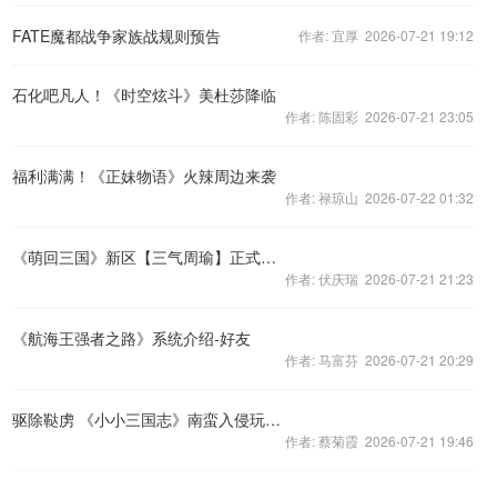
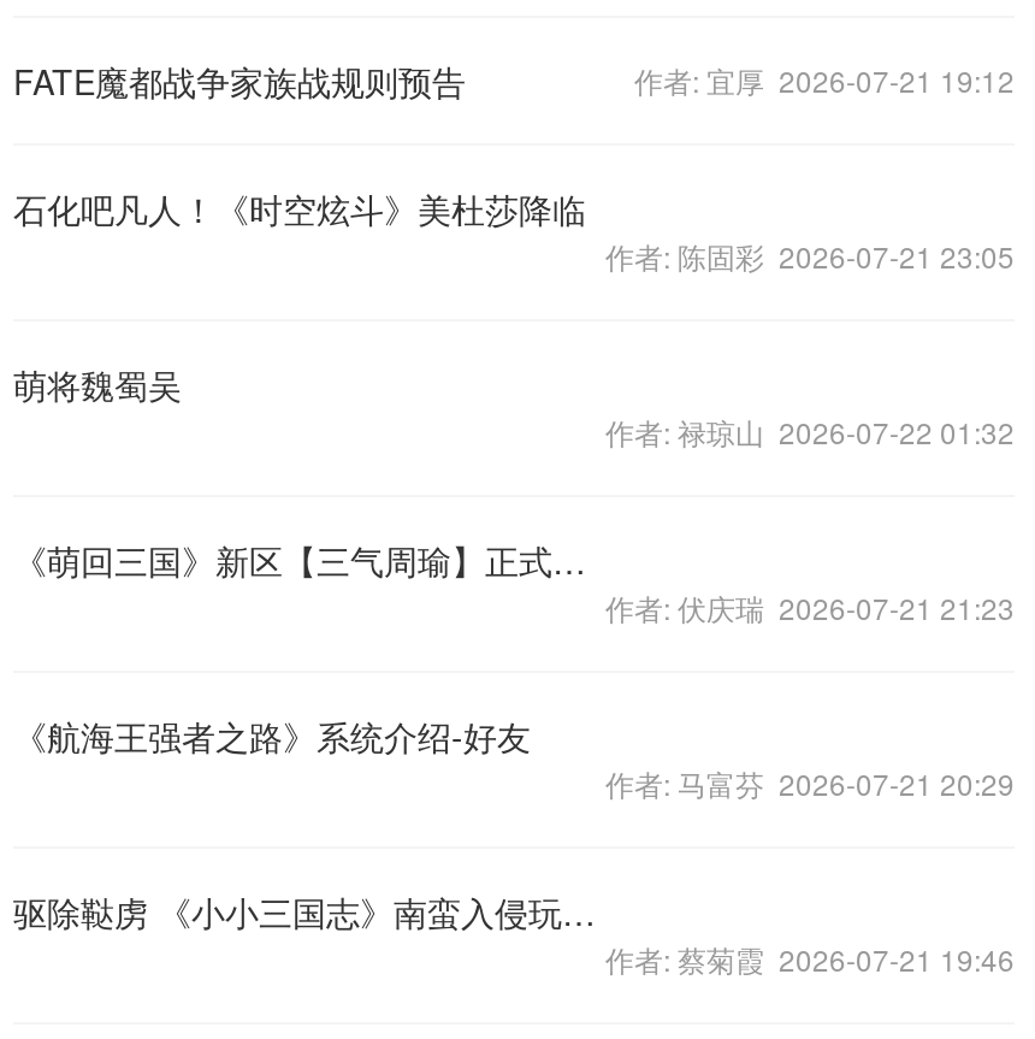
[12,164,276,187] 福利满满！《正妹物语》火辣周边来袭 -> [13,360,182,408] 萌将魏蜀吴

